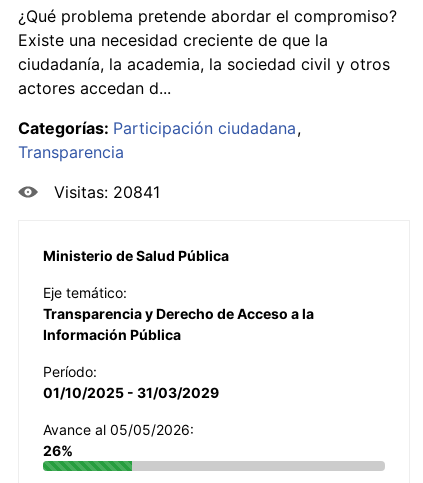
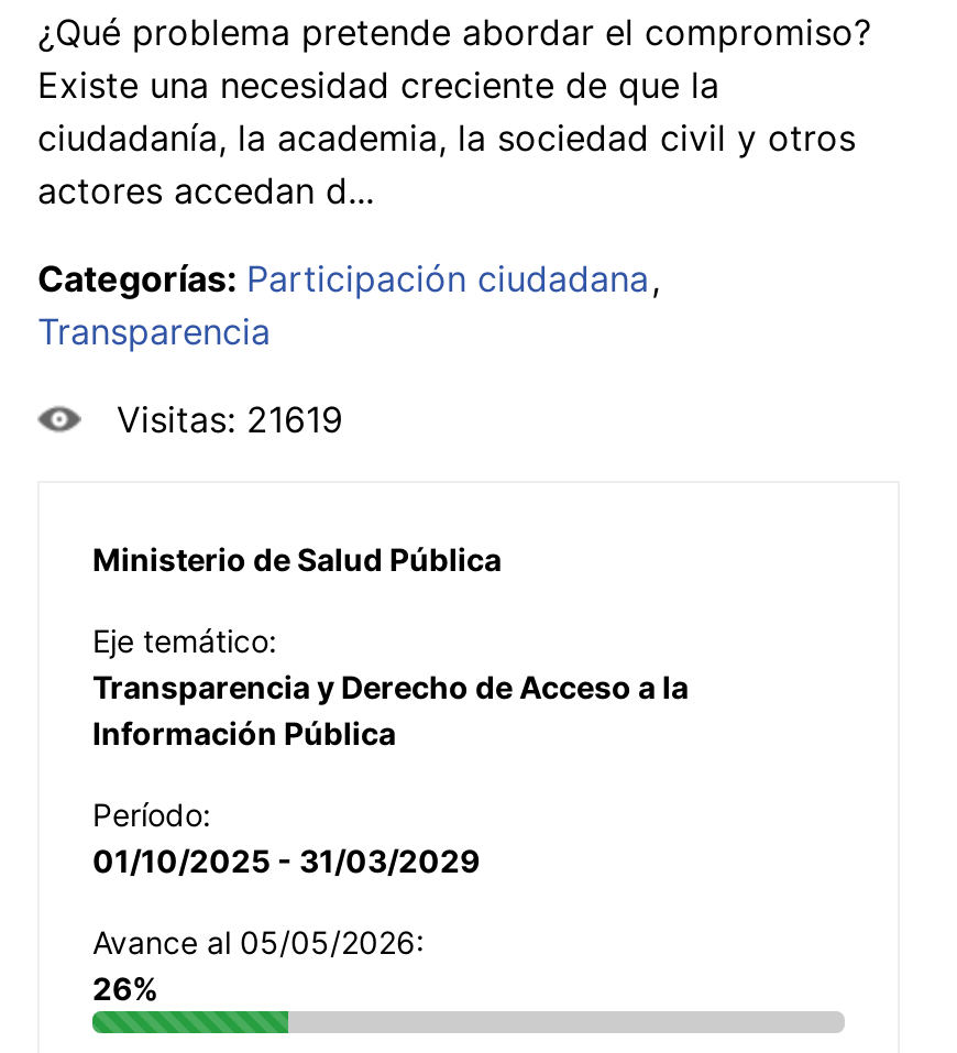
[54,182,160,202] Visitas: 20841 -> [117,397,343,441] Visitas: 21619

